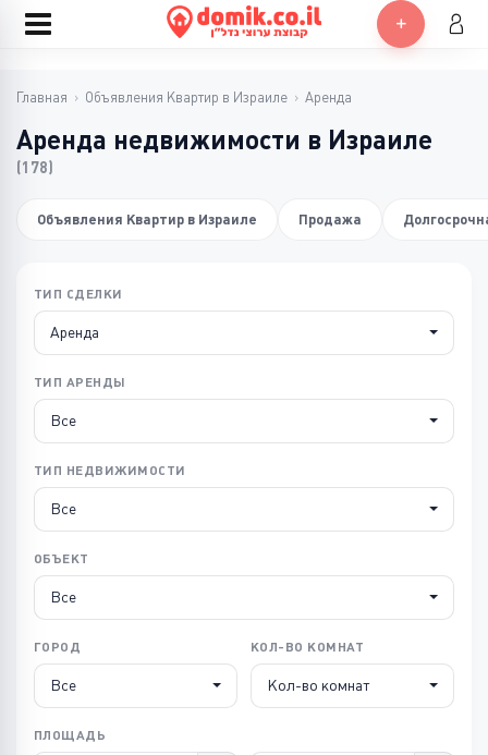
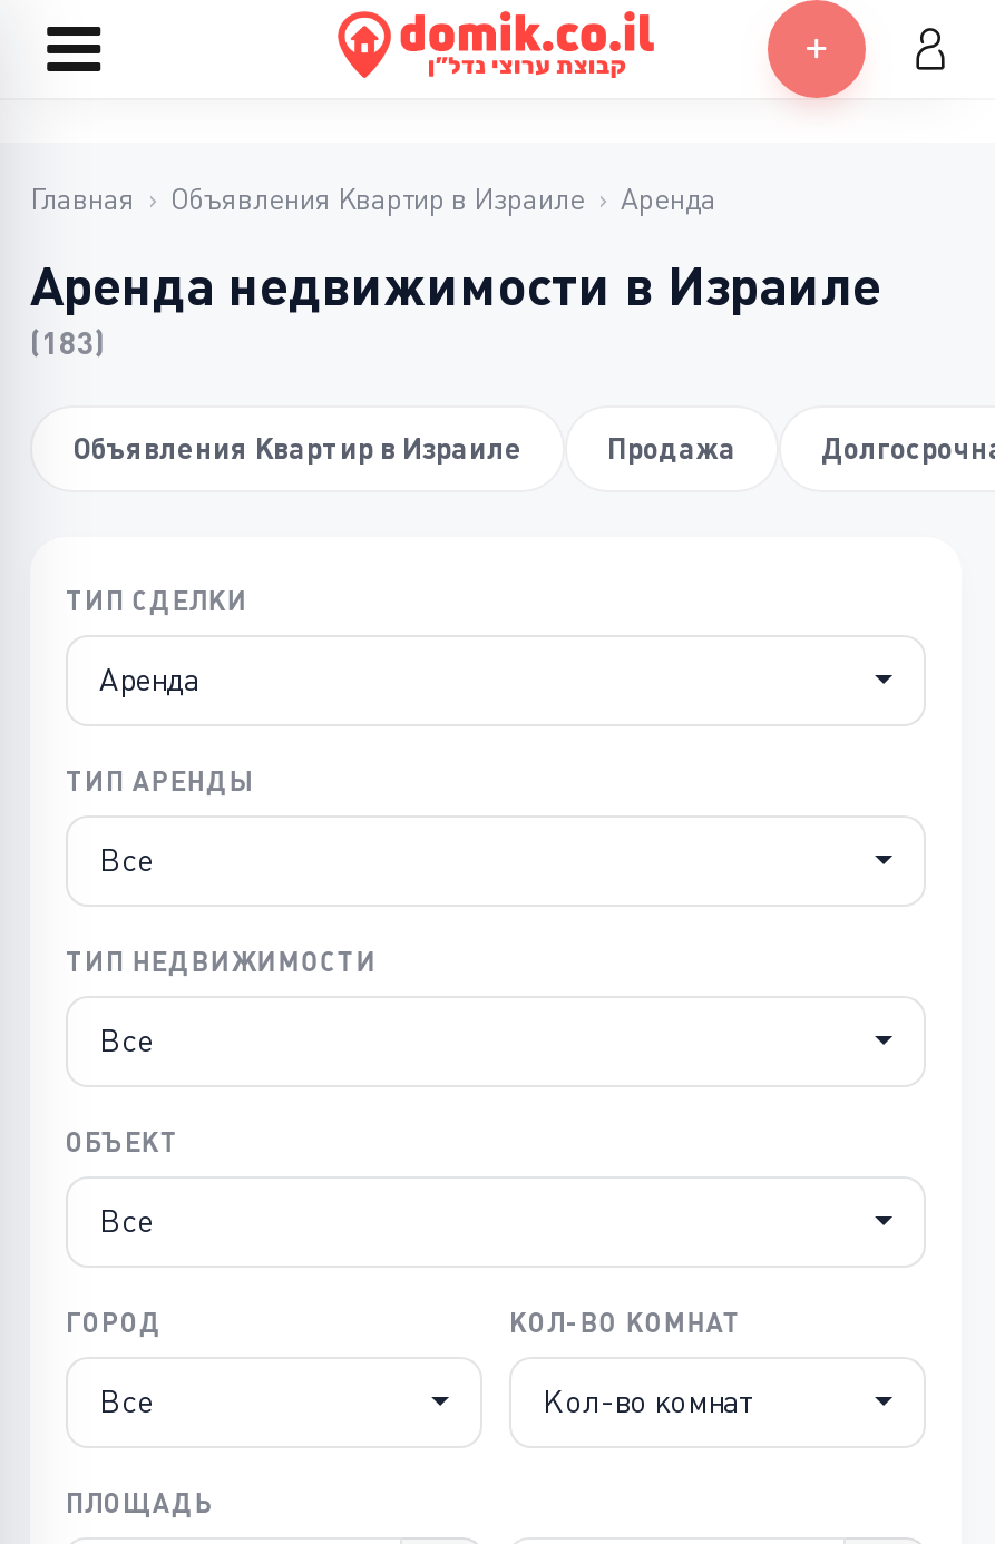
[16,159,53,176] (178) -> [30,325,106,361] (183)

